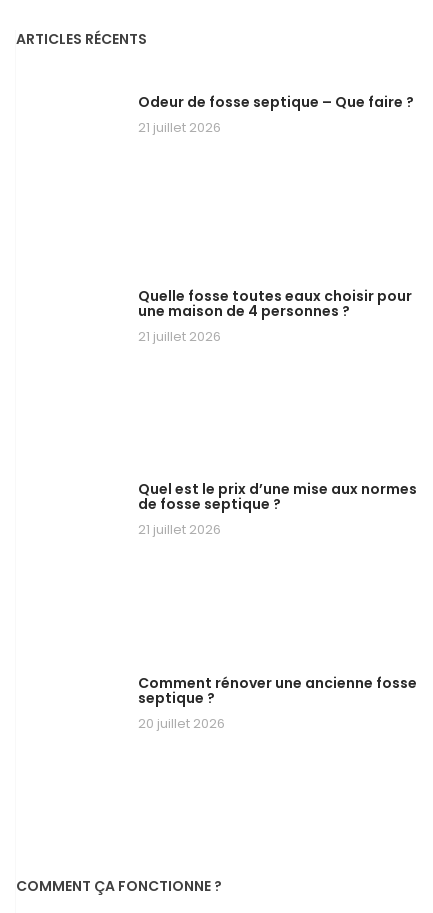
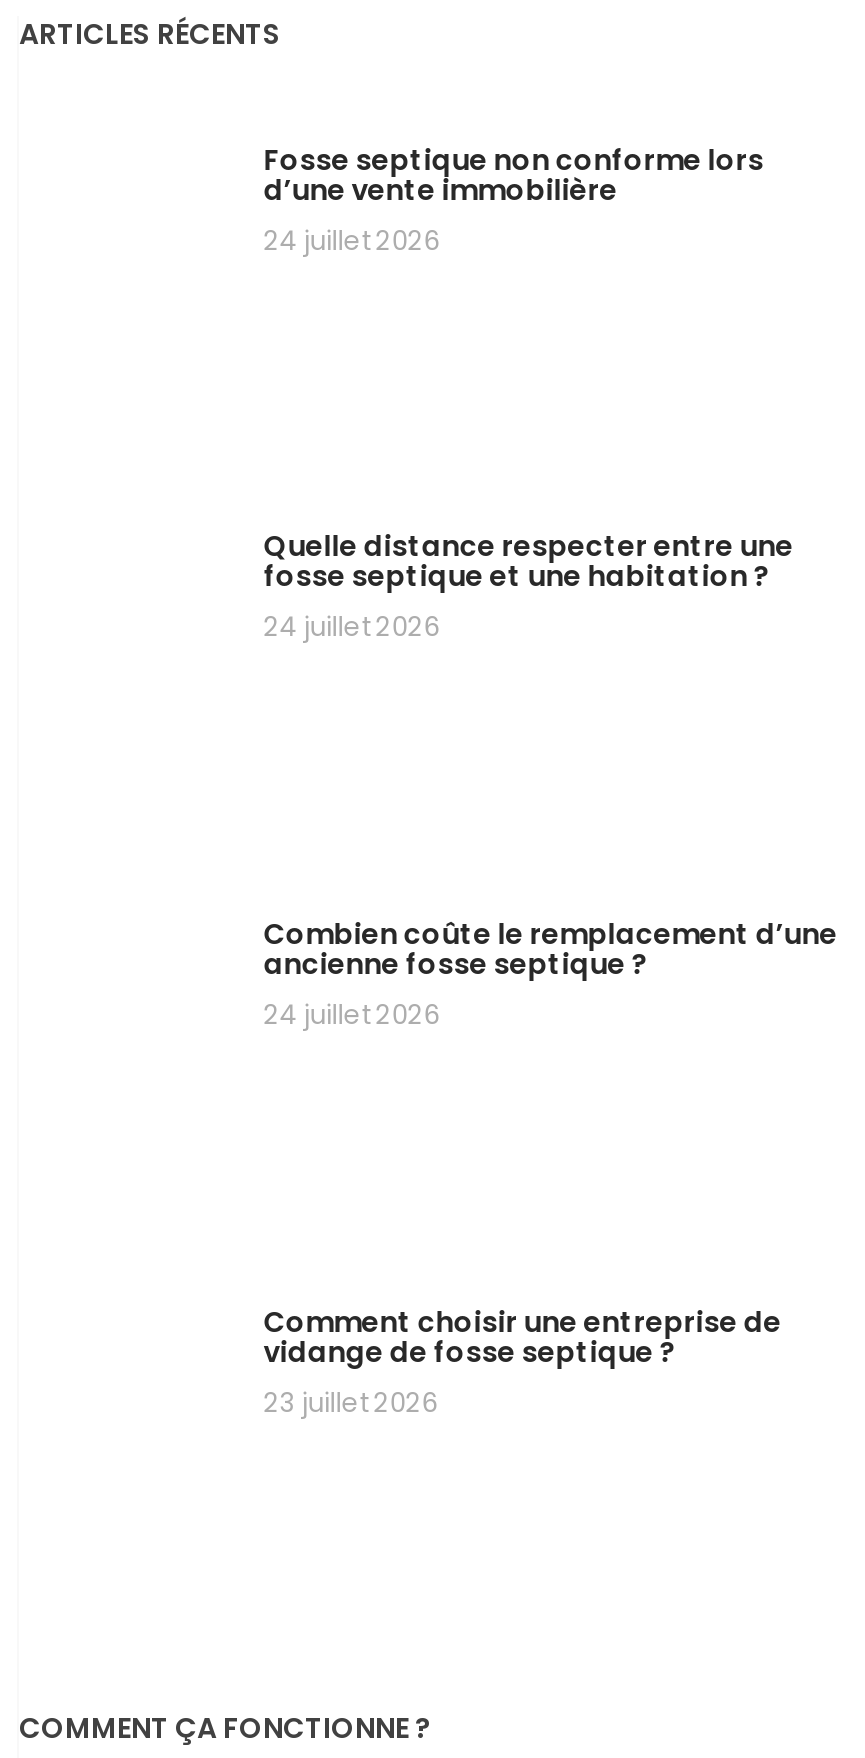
[138,92,414,137] Odeur de fosse septique – Que faire ? | 21 juillet 2026 -> [263,140,763,260] Fosse septique non conforme lors | d’une vente immobilière | 24 juillet 2026
[138,286,412,346] Quelle fosse toutes eaux choisir pour | une maison de 4 personnes ? | 21 juillet 2026 -> [263,527,793,647] Quelle distance respecter entre une | fosse septique et une habitation ? | 24 juillet 2026
[138,479,417,539] Quel est le prix d’une mise aux normes | de fosse septique ? | 21 juillet 2026 -> [263,915,837,1035] Combien coûte le remplacement d’une | ancienne fosse septique ? | 24 juillet 2026
[138,673,417,733] Comment rénover une ancienne fosse | septique ? | 20 juillet 2026 -> [263,1302,781,1422] Comment choisir une entreprise de | vidange de fosse septique ? | 23 juillet 2026

